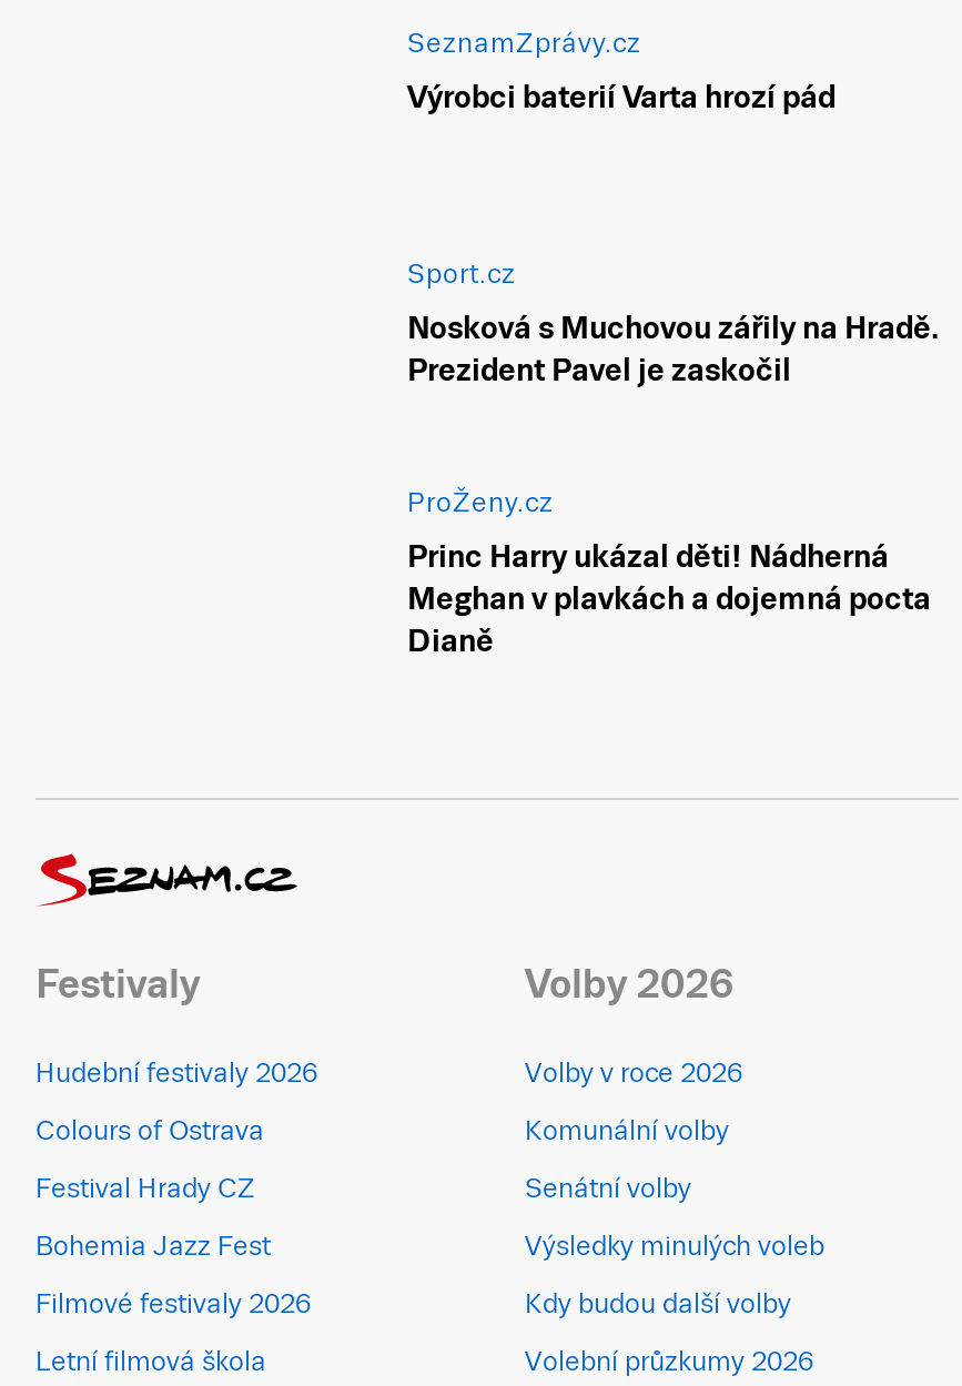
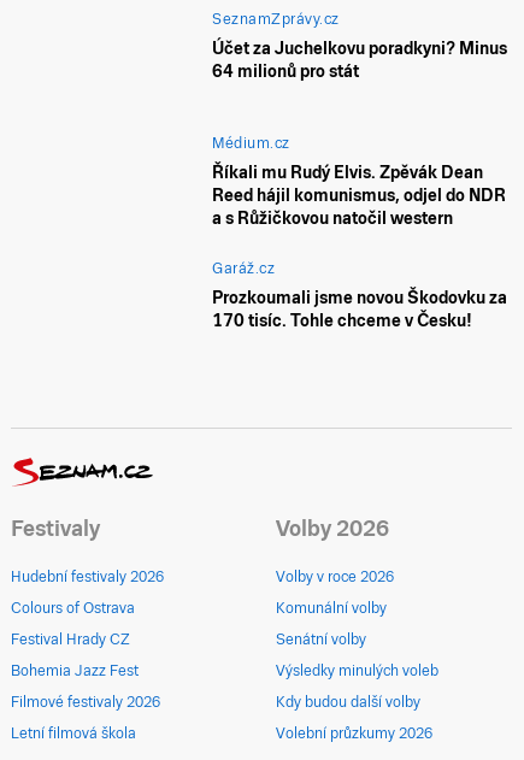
[407,80,836,115] Výrobci baterií Varta hrozí pád -> [213,39,508,81] Účet za Juchelkovu poradkyni? Minus | 64 milionů pro stát
[407,258,516,289] Sport.cz -> [213,135,290,152] Médium.cz
[407,309,940,387] Nosková s Muchovou zářily na Hradě. | Prezident Pavel je zaskočil -> [213,163,507,228] Říkali mu Rudý Elvis. Zpěvák Dean | Reed hájil komunismus, odjel do NDR | a s Růžičkovou natočil western
[407,488,554,519] ProŽeny.cz -> [213,260,275,277] Garáž.cz
[407,539,931,659] Princ Harry ukázal děti! Nádherná | Meghan v plavkách a dojemná pocta | Dianě -> [213,288,508,330] Prozkoumali jsme novou Škodovku za | 170 tisíc. Tohle chceme v Česku!

